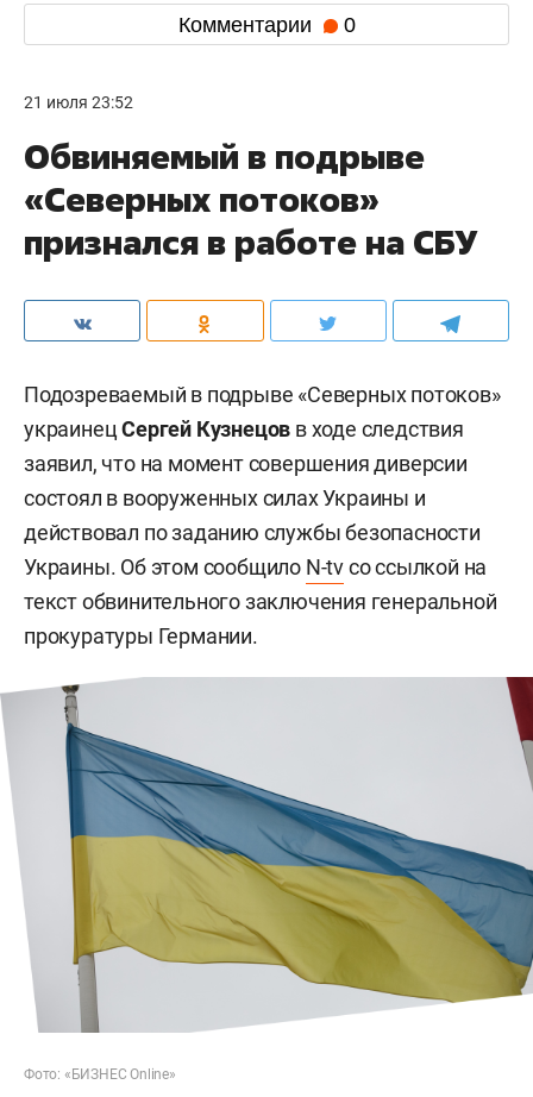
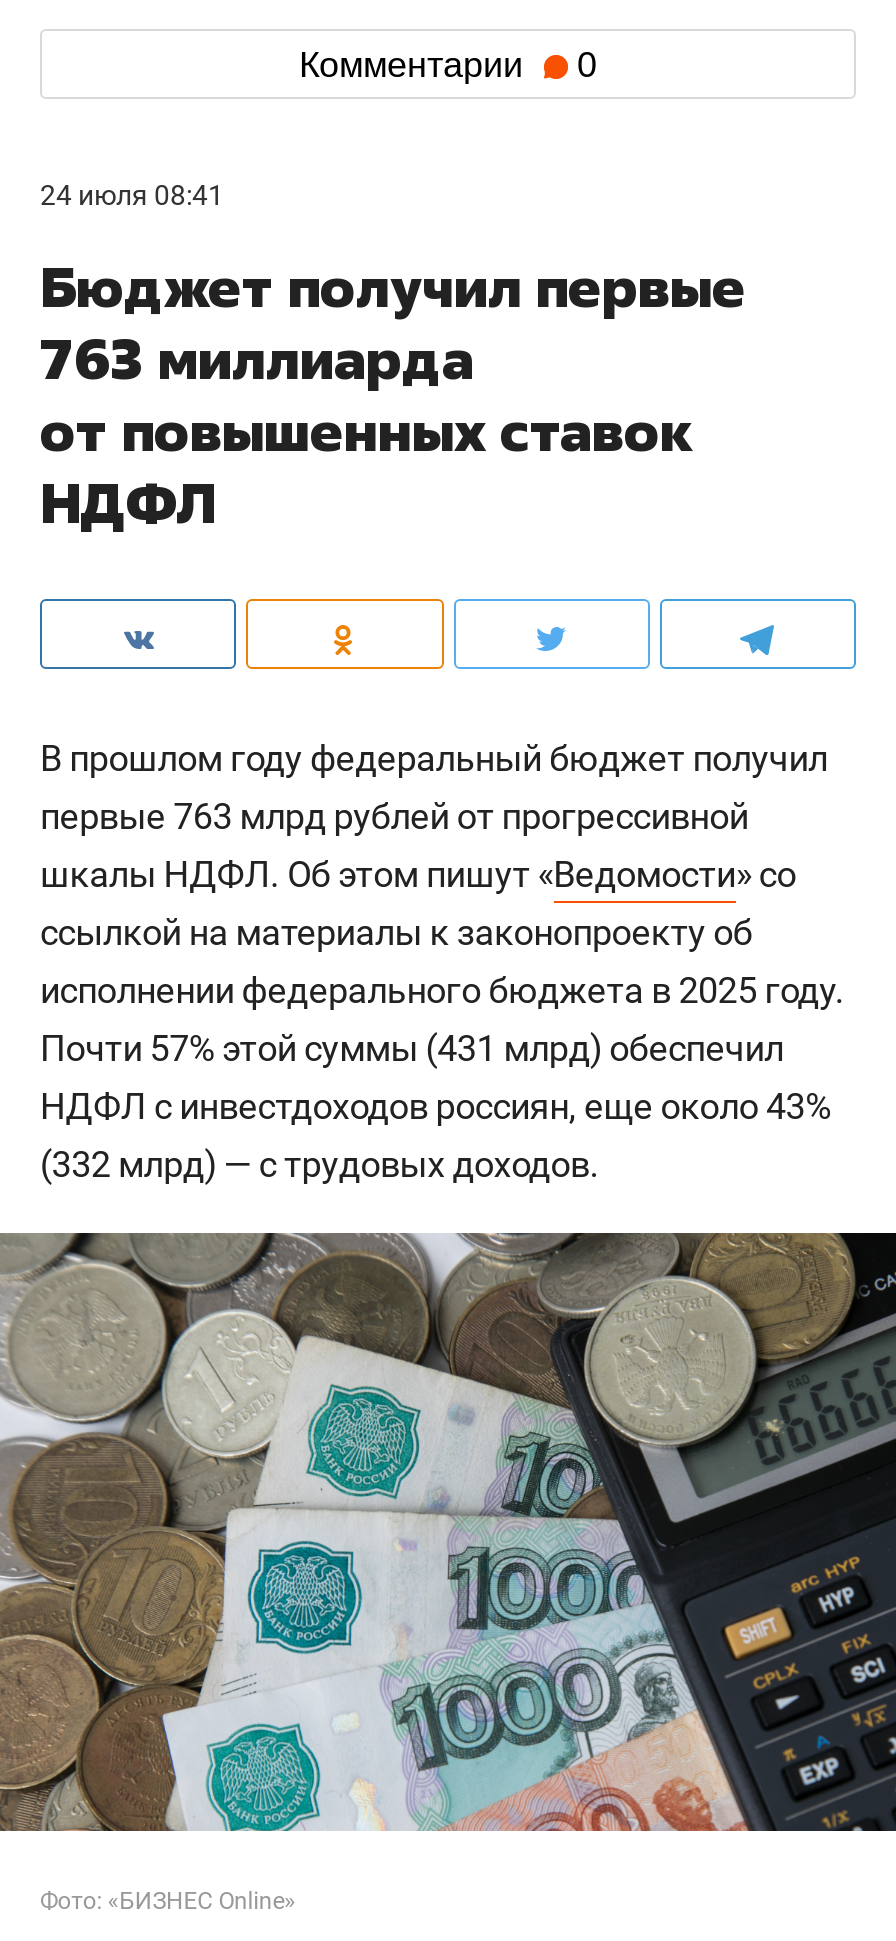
[24,93,133,112] 21 июля 23:52 -> [40,180,224,212] 24 июля 08:41
[24,135,477,265] Обвиняемый в подрыве | «Северных потоков» | признался в работе на СБУ -> [40,250,746,540] Бюджет получил первые | 763 миллиарда | от повышенных ставок | НДФЛ
[24,383,500,649] Подозреваемый в подрыве «Северных потоков» | украинец Сергей Кузнецов в ходе следствия | заявил, что на момент совершения диверсии | состоял в вооруженных силах Украины и | действовал по заданию службы безопасности | Украины. Об этом сообщило N-tv со ссылкой на | текст обвинительного заключения генеральной | прокуратуры Германии. -> [40,738,844,1186] В прошлом году федеральный бюджет получил | первые 763 млрд рублей от прогрессивной | шкалы НДФЛ. Об этом пишут «Ведомости» со | ссылкой на материалы к законопроекту об | исполнении федерального бюджета в 2025 году. | Почти 57% этой суммы (431 млрд) обеспечил | НДФЛ с инвестдоходов россиян, еще около 43% | (332 млрд) — с трудовых доходов.
[4,676,529,1033] [image] -> [6,1231,890,1833] [image]

